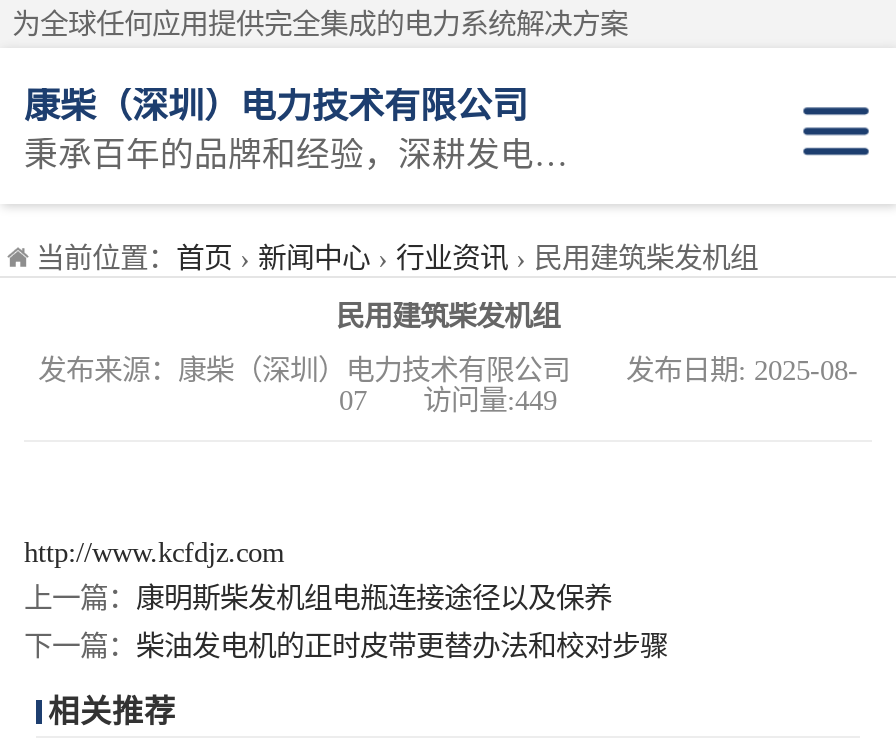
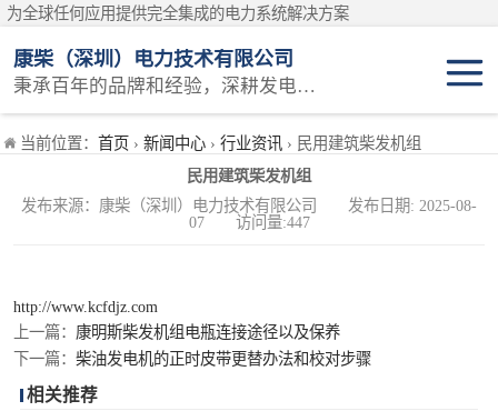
[339,384,557,416] 07 访问量:449 -> [188,213,310,231] 07 访问量:447

